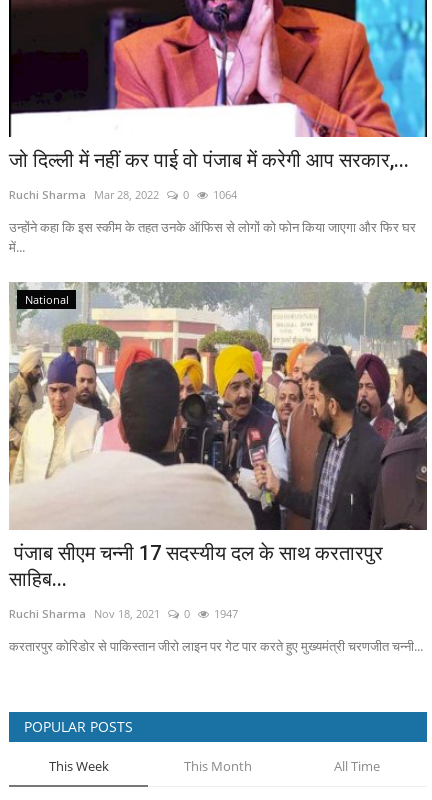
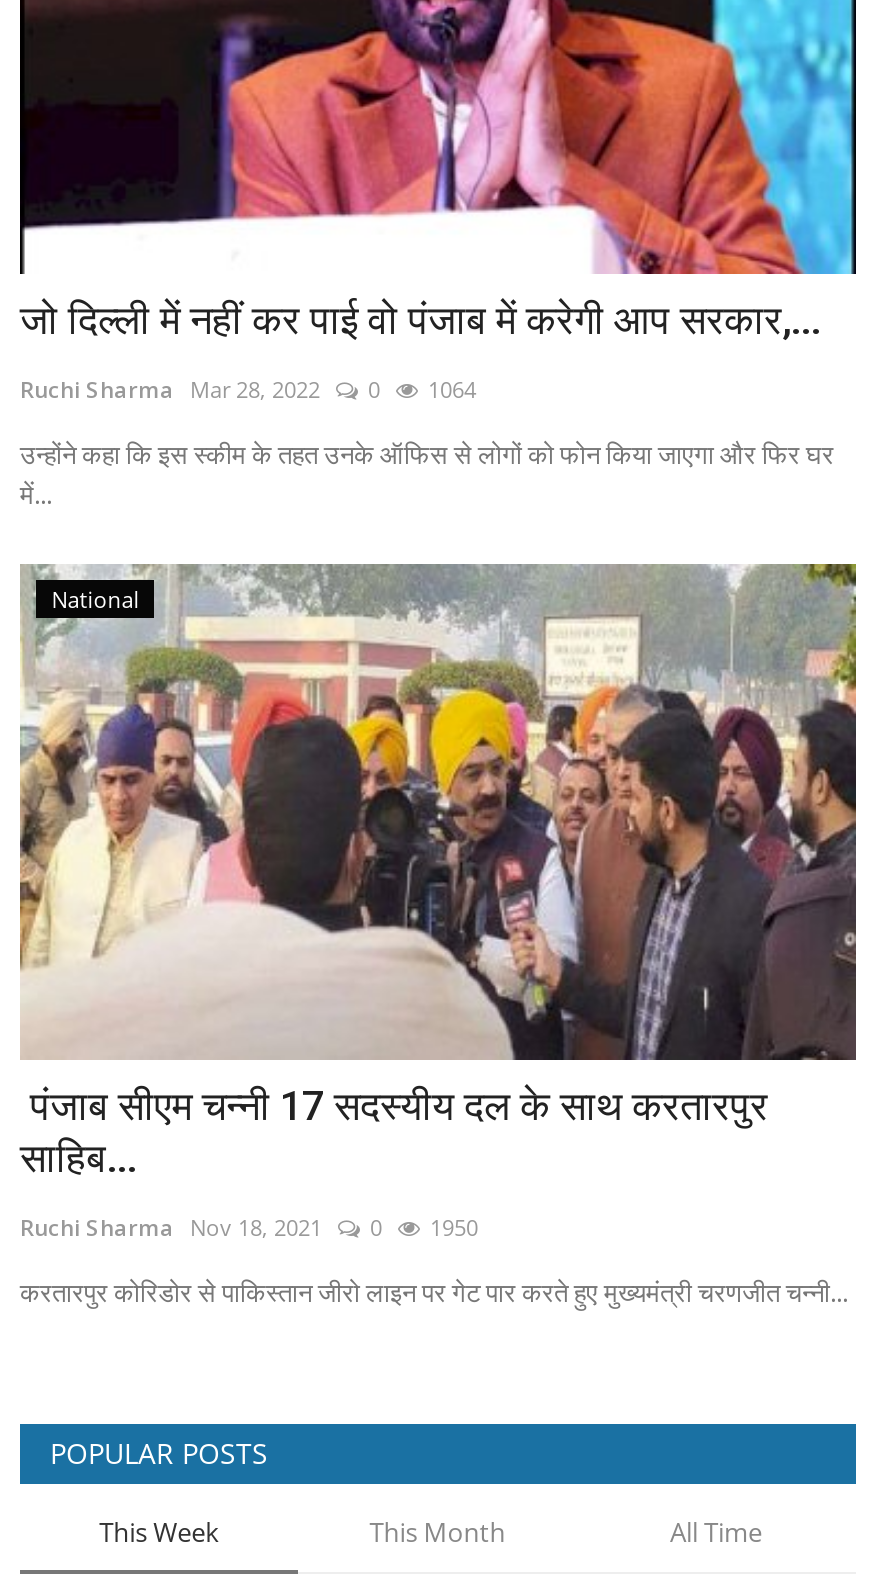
[9,606,238,621] Ruchi Sharma Nov 18, 2021 0 1947 -> [20,1212,478,1242] Ruchi Sharma Nov 18, 2021 0 1950

